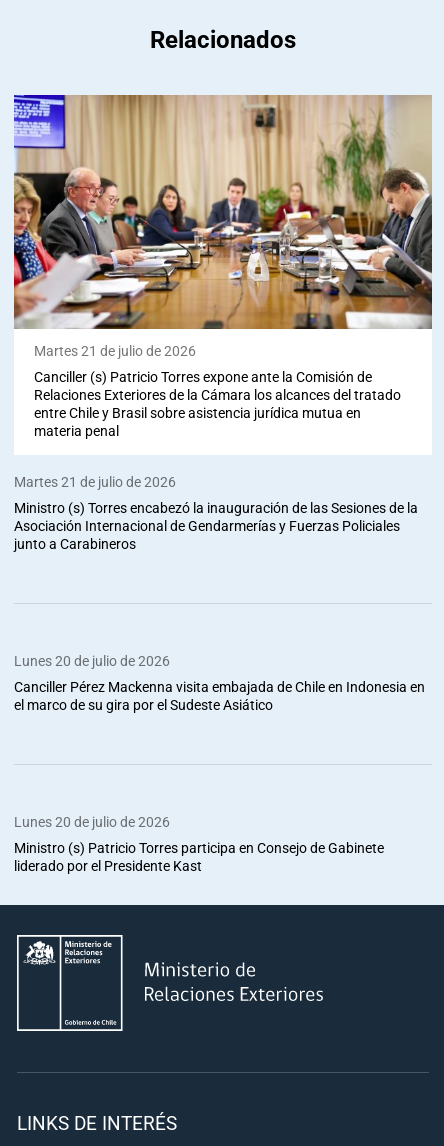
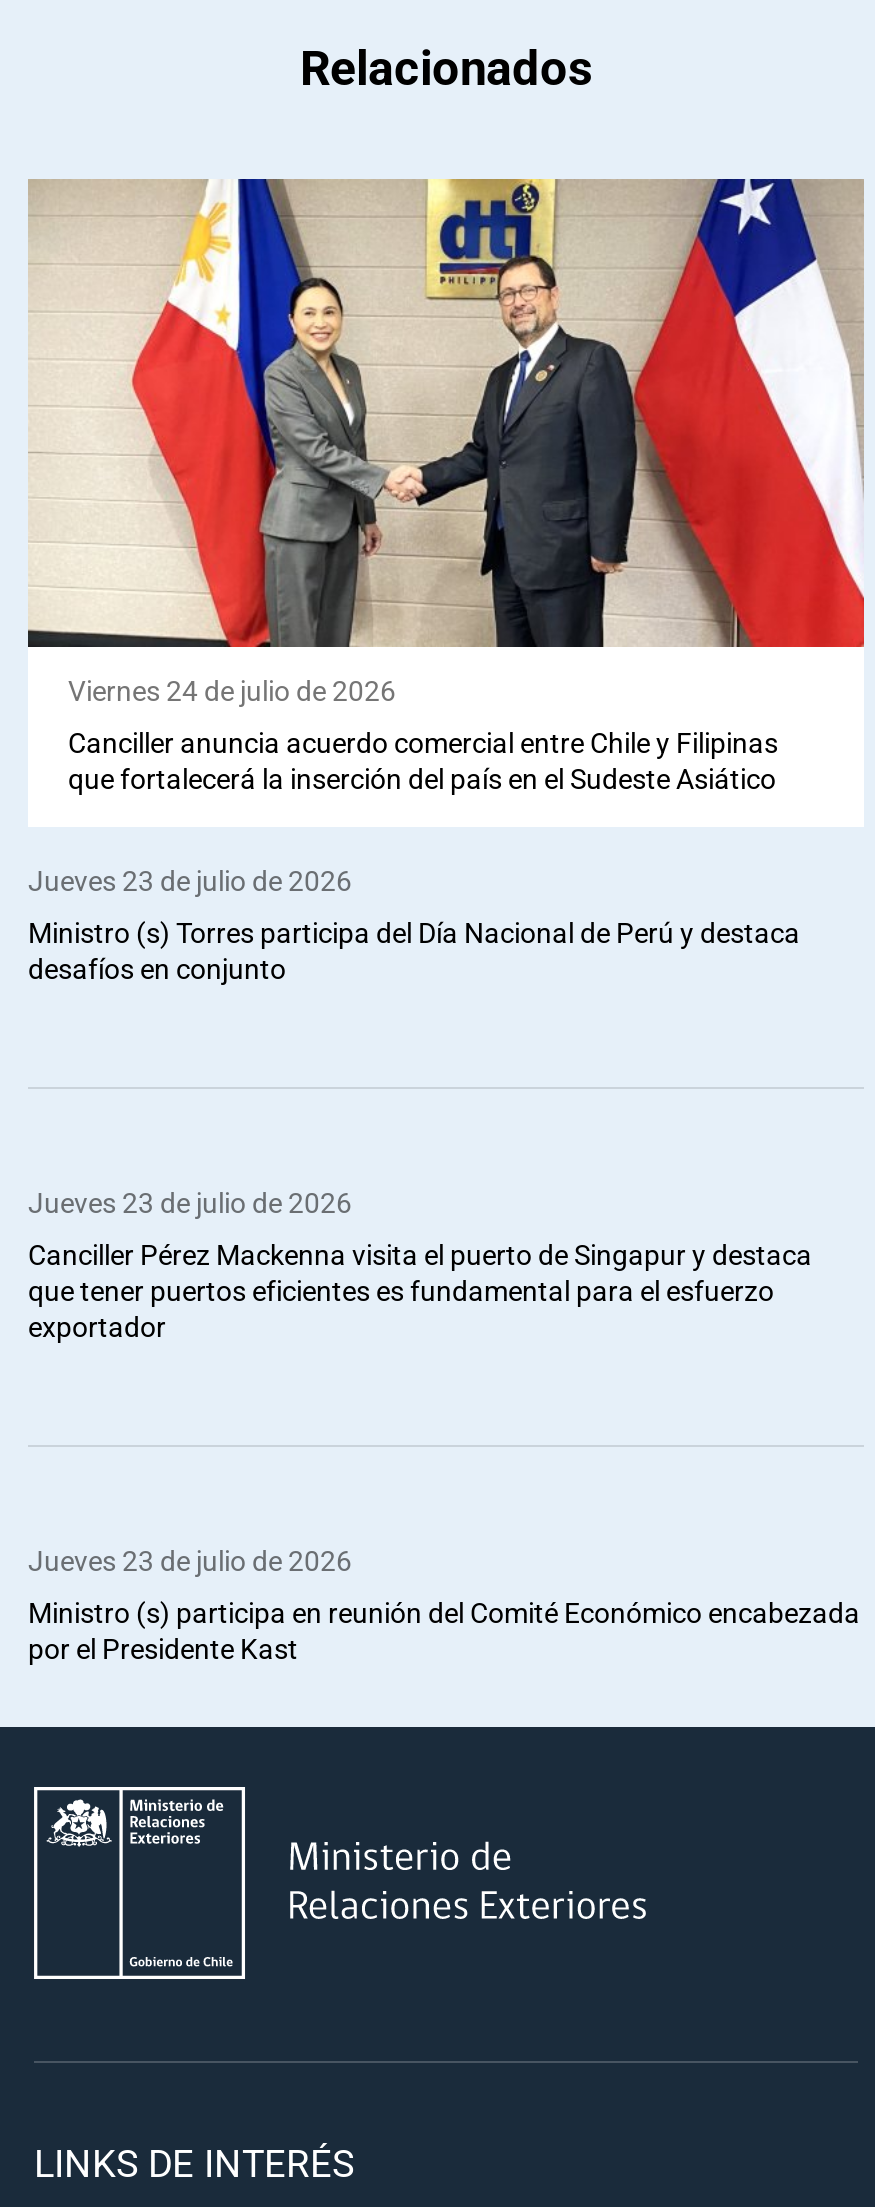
[13,94,433,440] [image] | Martes 21 de julio de 2026 | Canciller (s) Patricio Torres expone ante la Comisión de | Relaciones Exteriores de la Cámara los alcances del tratado | entre Chile y Brasil sobre asistencia jurídica mutua en | materia penal -> [28,177,866,798] [image] | Viernes 24 de julio de 2026 | Canciller anuncia acuerdo comercial entre Chile y Filipinas | que fortalecerá la inserción del país en el Sudeste Asiático
[14,472,418,553] Martes 21 de julio de 2026 | Ministro (s) Torres encabezó la inauguración de las Sesiones de la | Asociación Internacional de Gendarmerías y Fuerzas Policiales | junto a Carabineros -> [28,862,800,988] Jueves 23 de julio de 2026 | Ministro (s) Torres participa del Día Nacional de Perú y destaca | desafíos en conjunto
[14,651,425,714] Lunes 20 de julio de 2026 | Canciller Pérez Mackenna visita embajada de Chile en Indonesia en | el marco de su gira por el Sudeste Asiático -> [28,1184,812,1346] Jueves 23 de julio de 2026 | Canciller Pérez Mackenna visita el puerto de Singapur y destaca | que tener puertos eficientes es fundamental para el esfuerzo | exportador
[14,812,384,875] Lunes 20 de julio de 2026 | Ministro (s) Patricio Torres participa en Consejo de Gabinete | liderado por el Presidente Kast -> [28,1542,860,1668] Jueves 23 de julio de 2026 | Ministro (s) participa en reunión del Comité Económico encabezada | por el Presidente Kast

